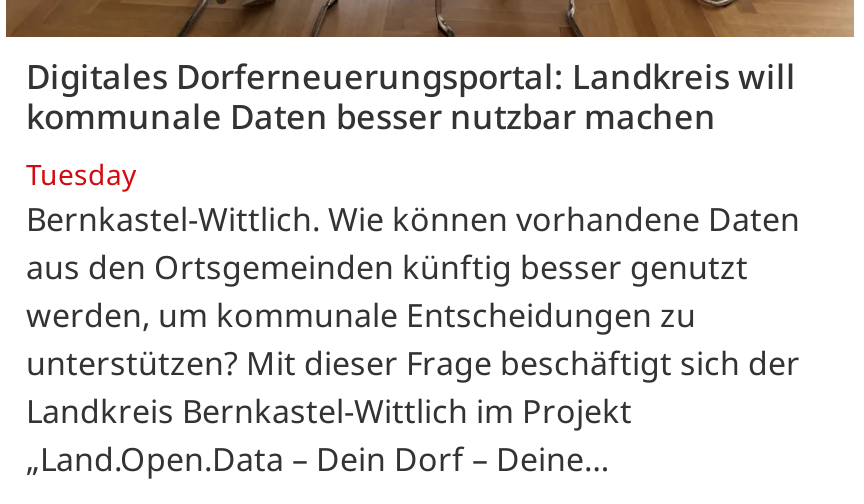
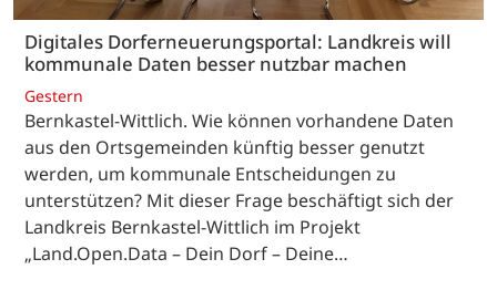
[26,155,136,193] Tuesday -> [24,86,83,107] Gestern

